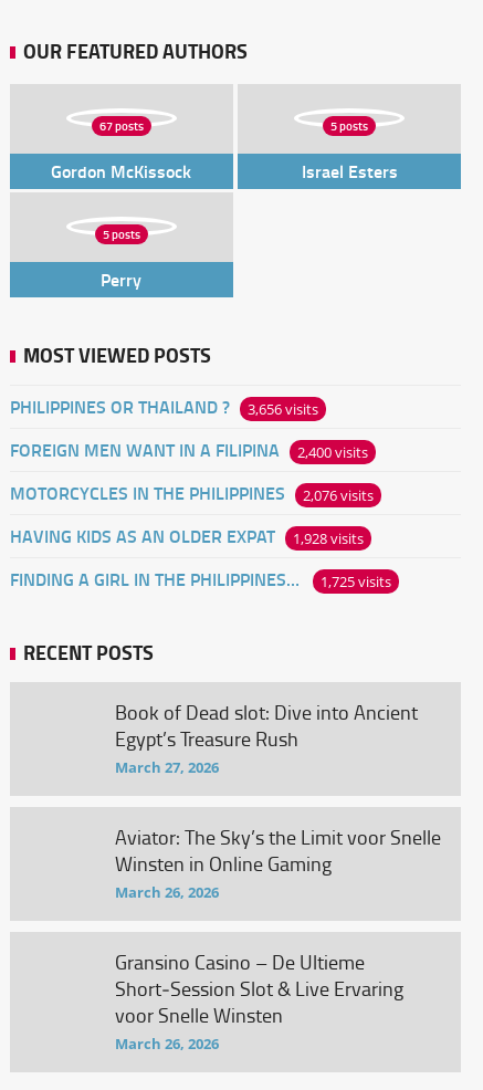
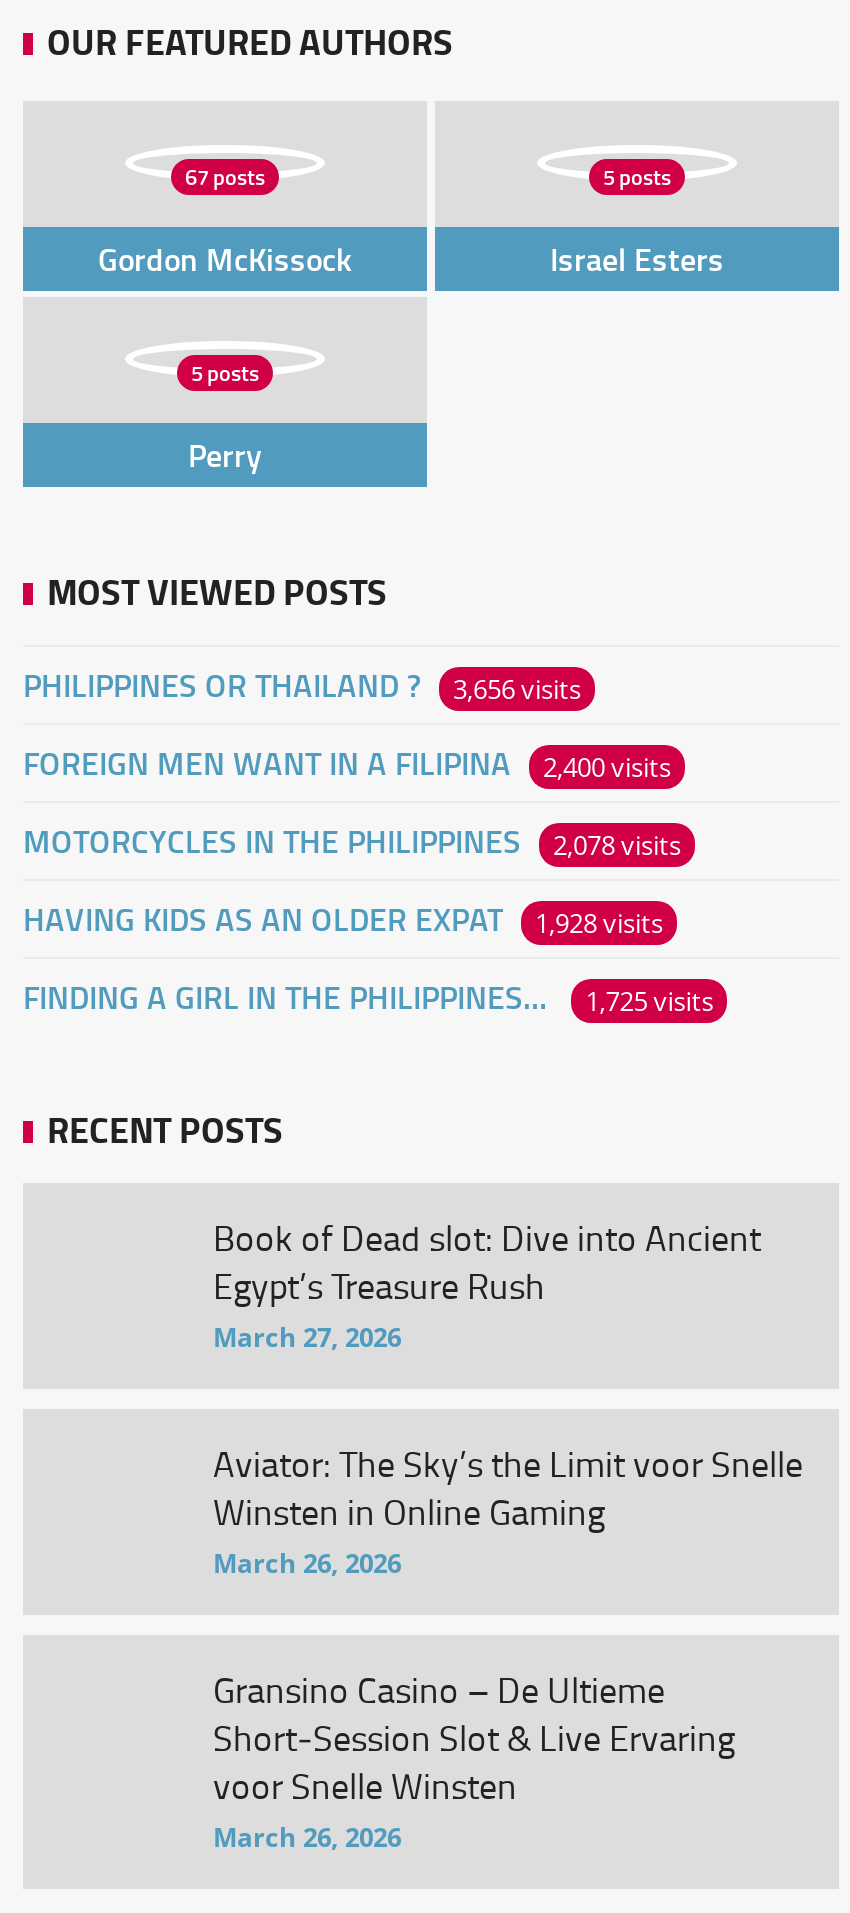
[10,480,374,505] MOTORCYCLES IN THE PHILIPPINES 2,076 visits -> [23,817,681,863] MOTORCYCLES IN THE PHILIPPINES 2,078 visits

